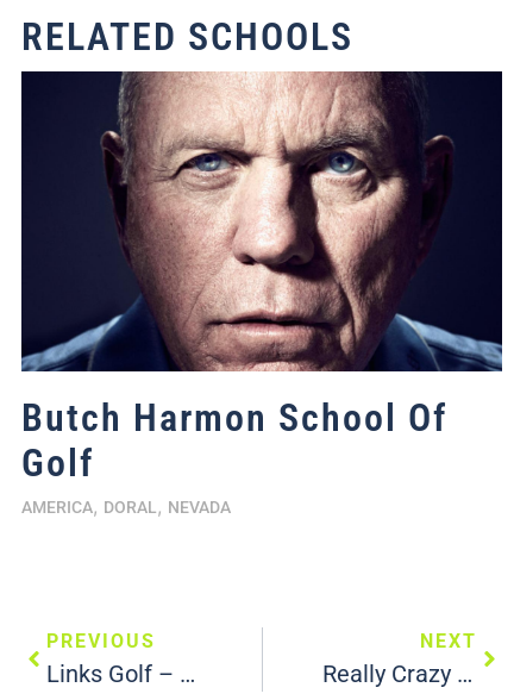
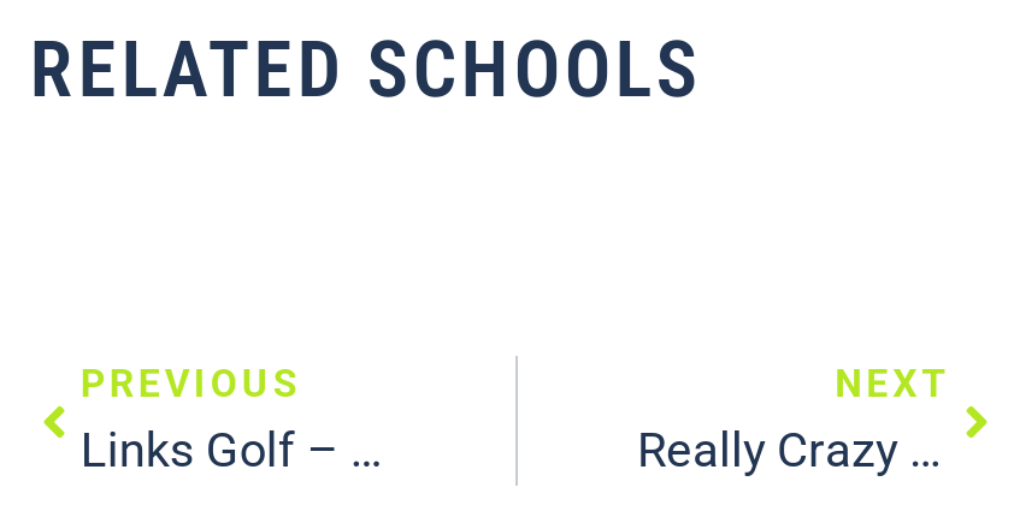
[20,70,503,518] [image] | Butch Harmon School Of | Golf | AMERICA, DORAL, NEVADA -> none

